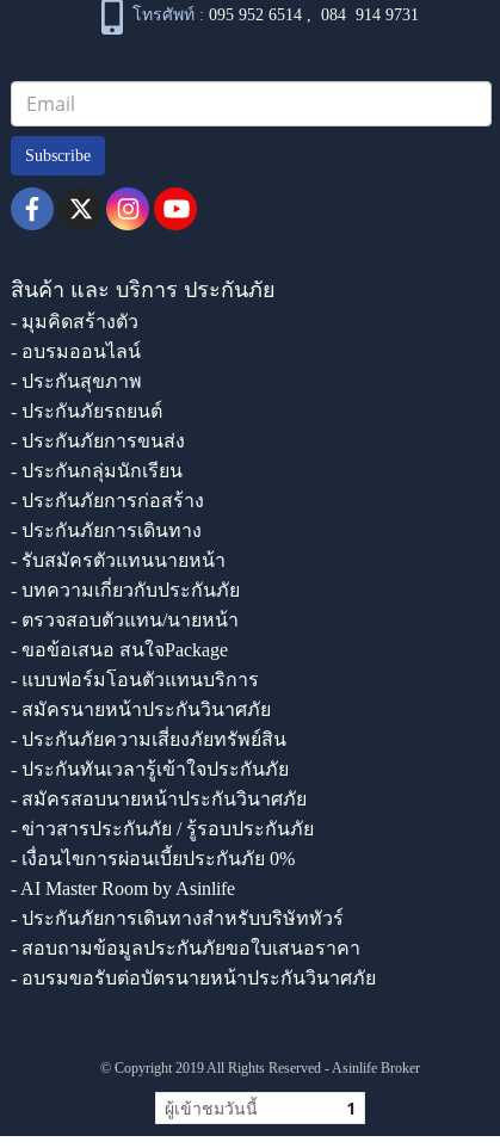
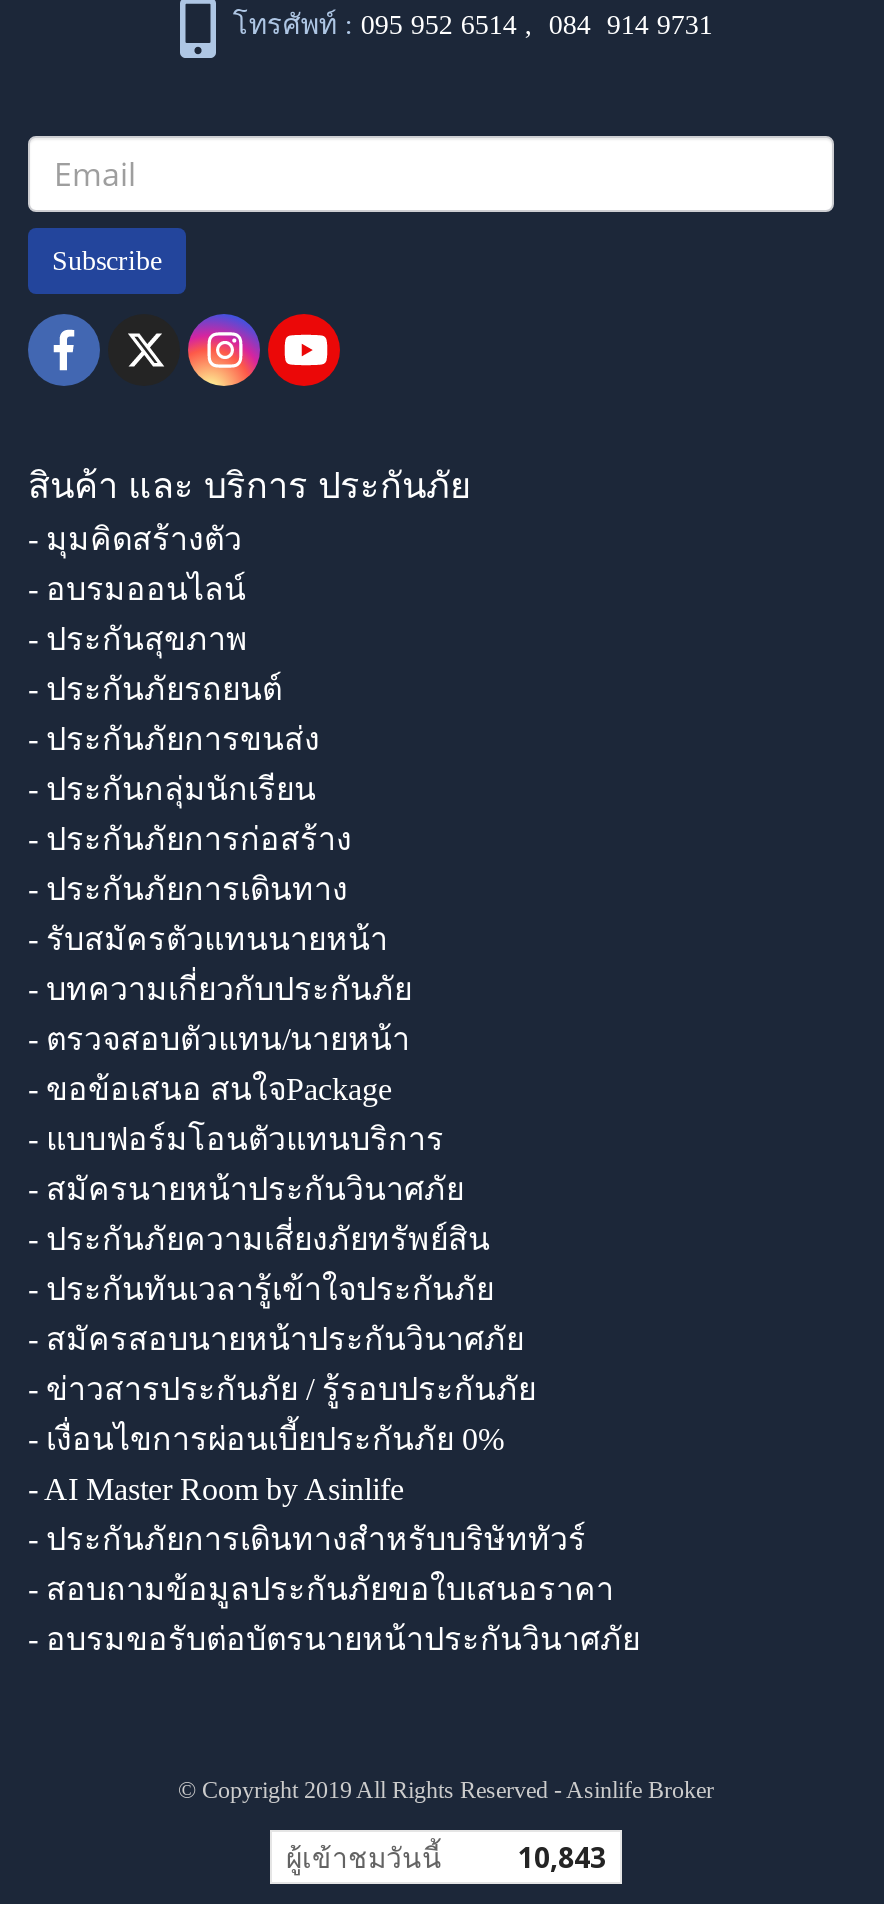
[346,1097,356,1119] 1 -> [518,1838,606,1876] 10,843

